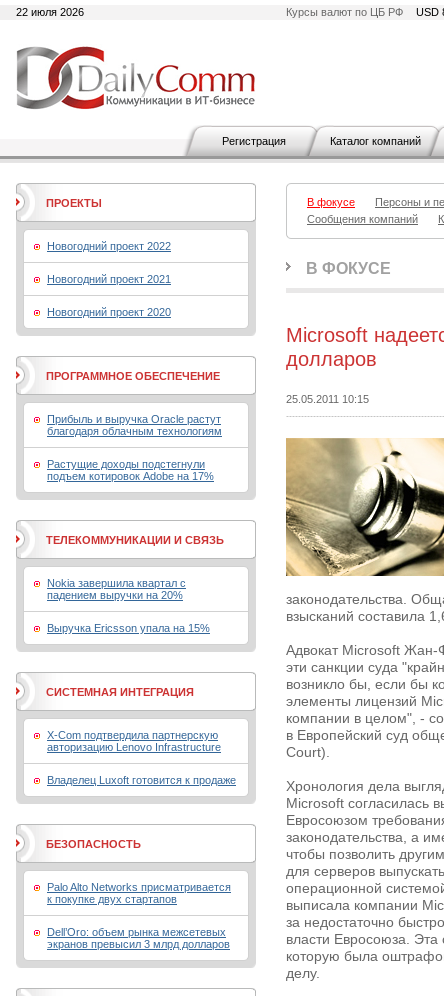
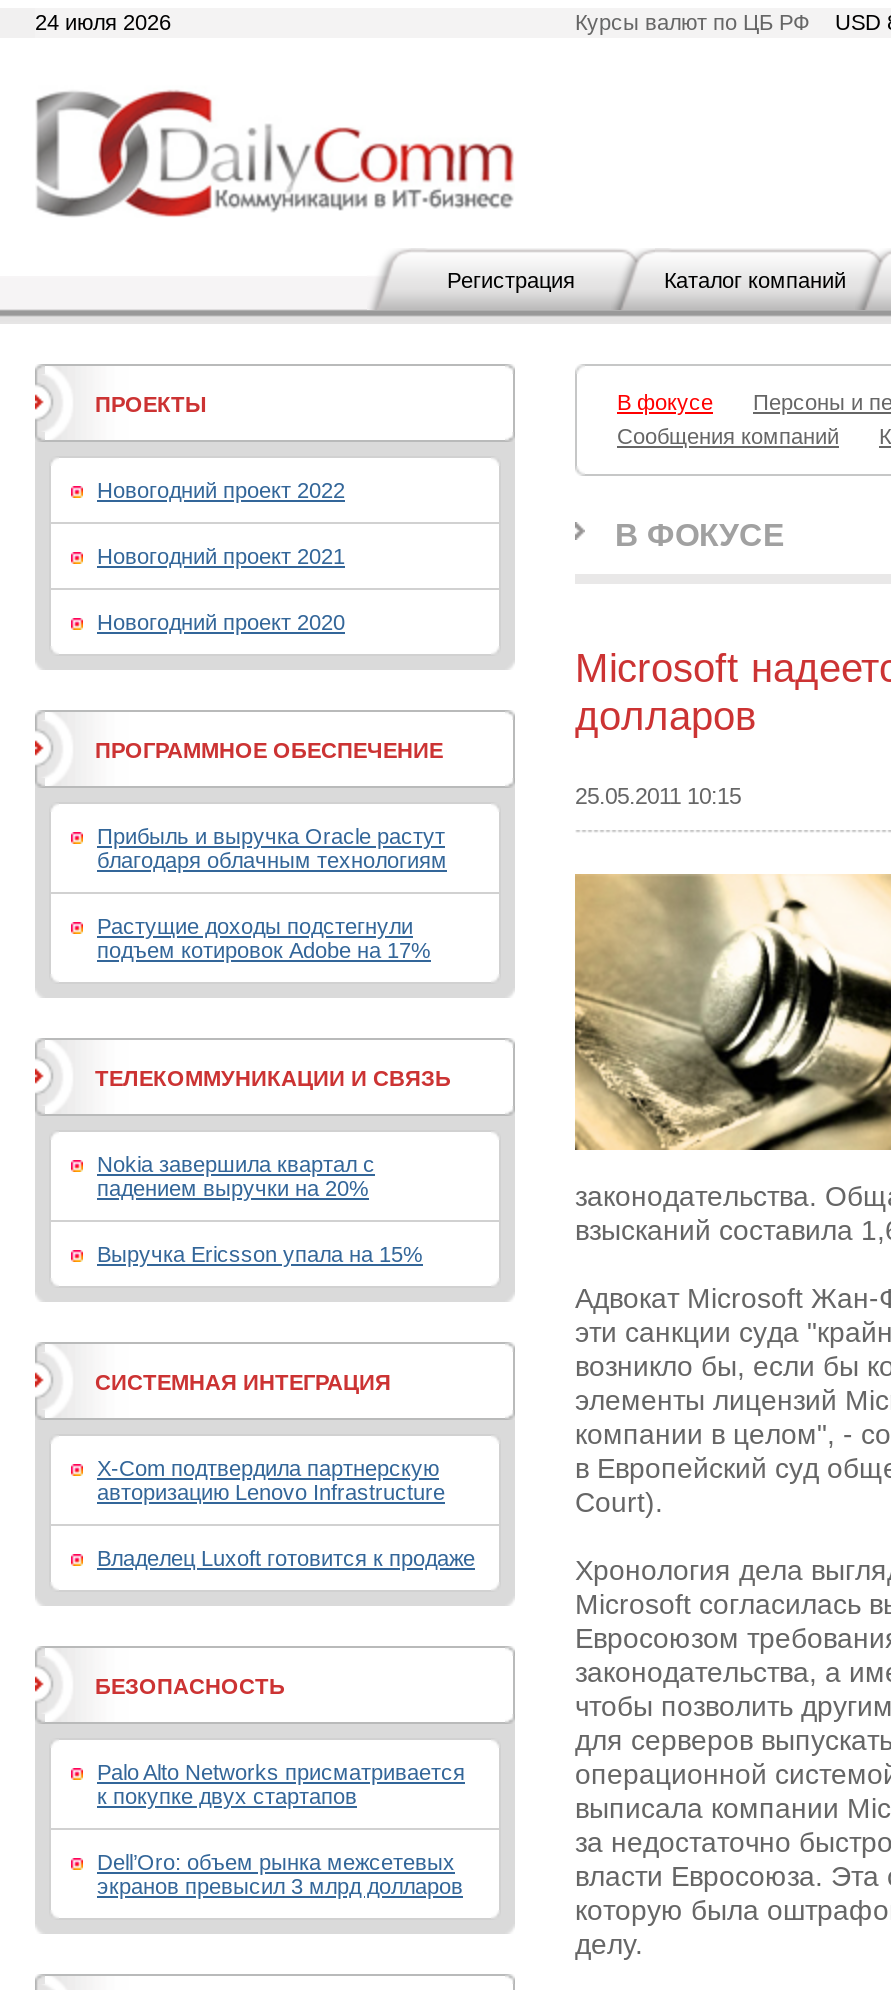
[16,6,84,18] 22 июля 2026 -> [35,10,171,34] 24 июля 2026

